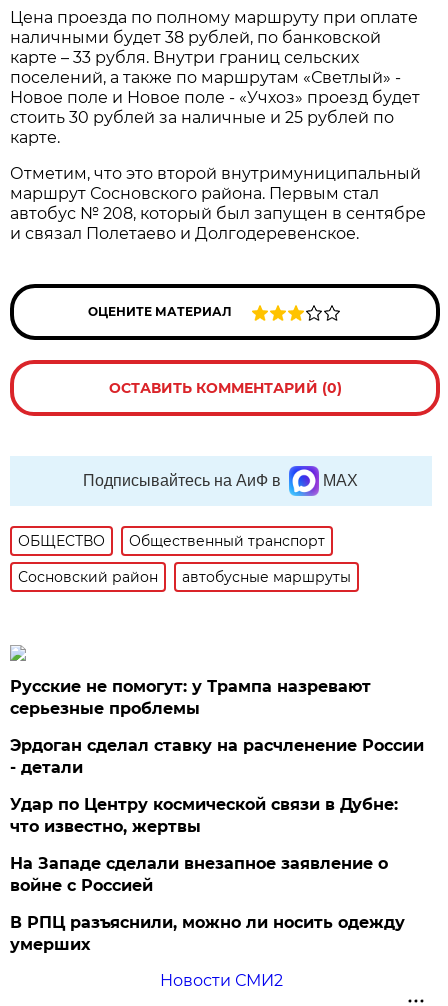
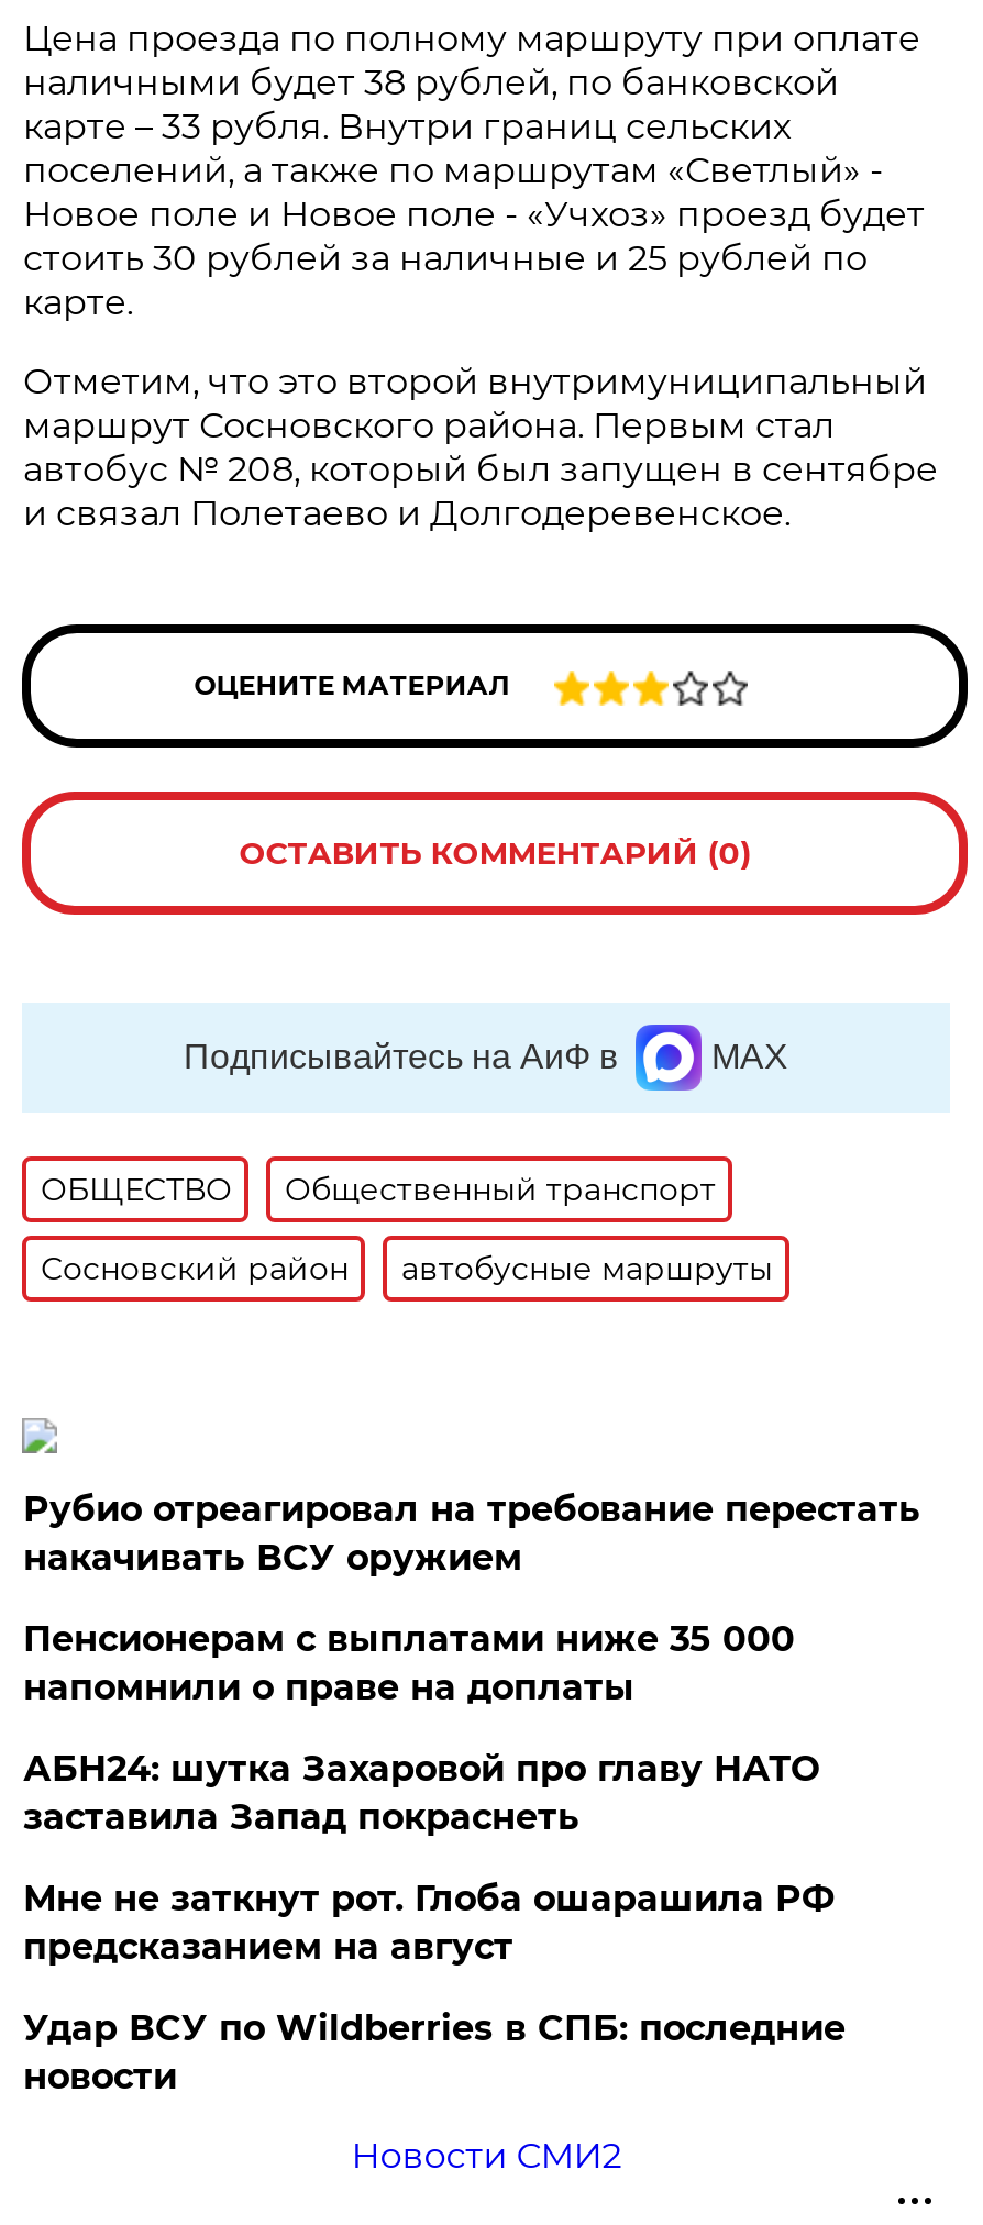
[10,677,371,718] Русские не помогут: у Трампа назревают | серьезные проблемы -> [23,1489,920,1579] Рубио отреагировал на требование перестать | накачивать ВСУ оружием
[10,736,424,777] Эрдоган сделал ставку на расчленение России | - детали -> [23,1618,795,1709] Пенсионерам с выплатами ниже 35 000 | напомнили о праве на доплаты
[10,795,398,836] Удар по Центру космической связи в Дубне: | что известно, жертвы -> [23,1748,819,1838] АБН24: шутка Захаровой про главу НАТО | заставила Запад покраснеть
[10,854,388,895] На Западе сделали внезапное заявление о | войне с Россией -> [23,1878,834,1968] Мне не заткнут рот. Глоба ошарашила РФ | предсказанием на август
[10,913,405,954] В РПЦ разъяснили, можно ли носить одежду | умерших -> [23,2008,845,2098] Удар ВСУ по Wildberries в СПБ: последние | новости

